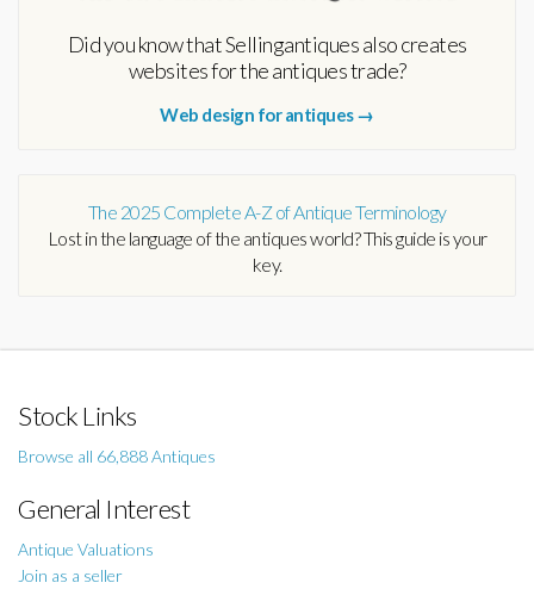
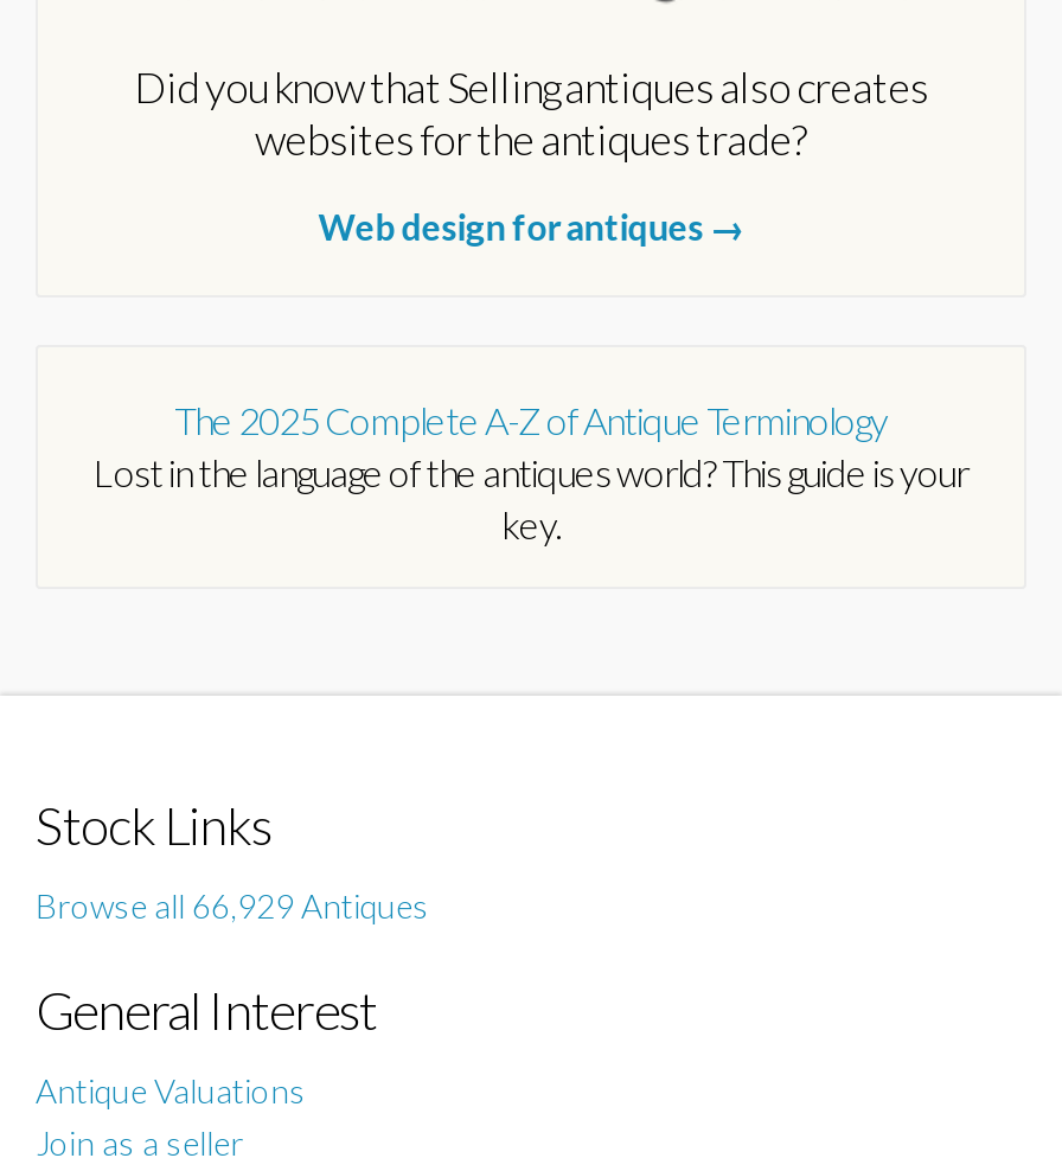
[18,446,216,466] Browse all 66,888 Antiques -> [36,886,429,927] Browse all 66,929 Antiques

